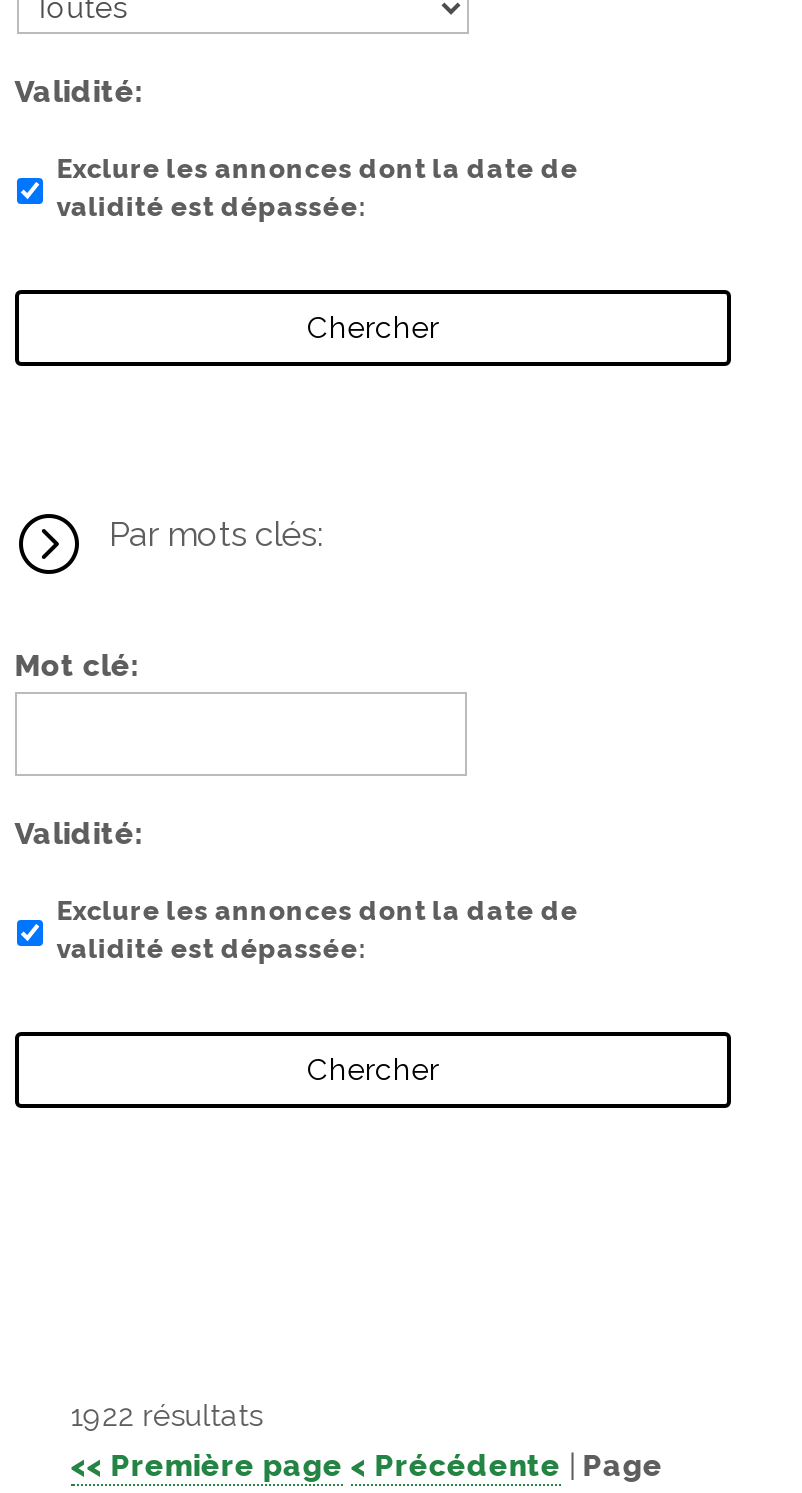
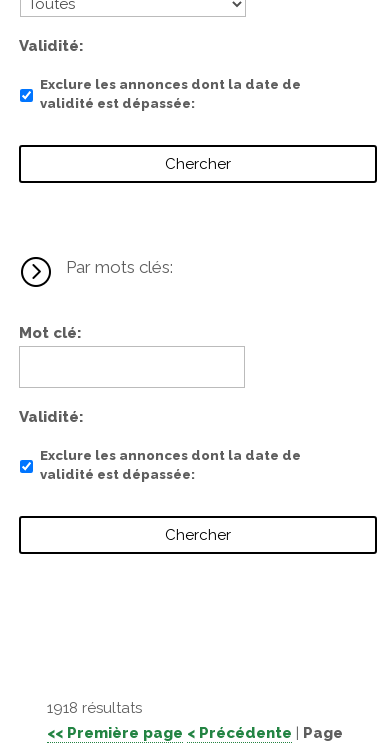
[71,1398,263,1434] 1922 résultats -> [47,699,142,717] 1918 résultats

